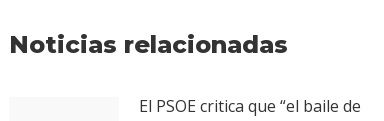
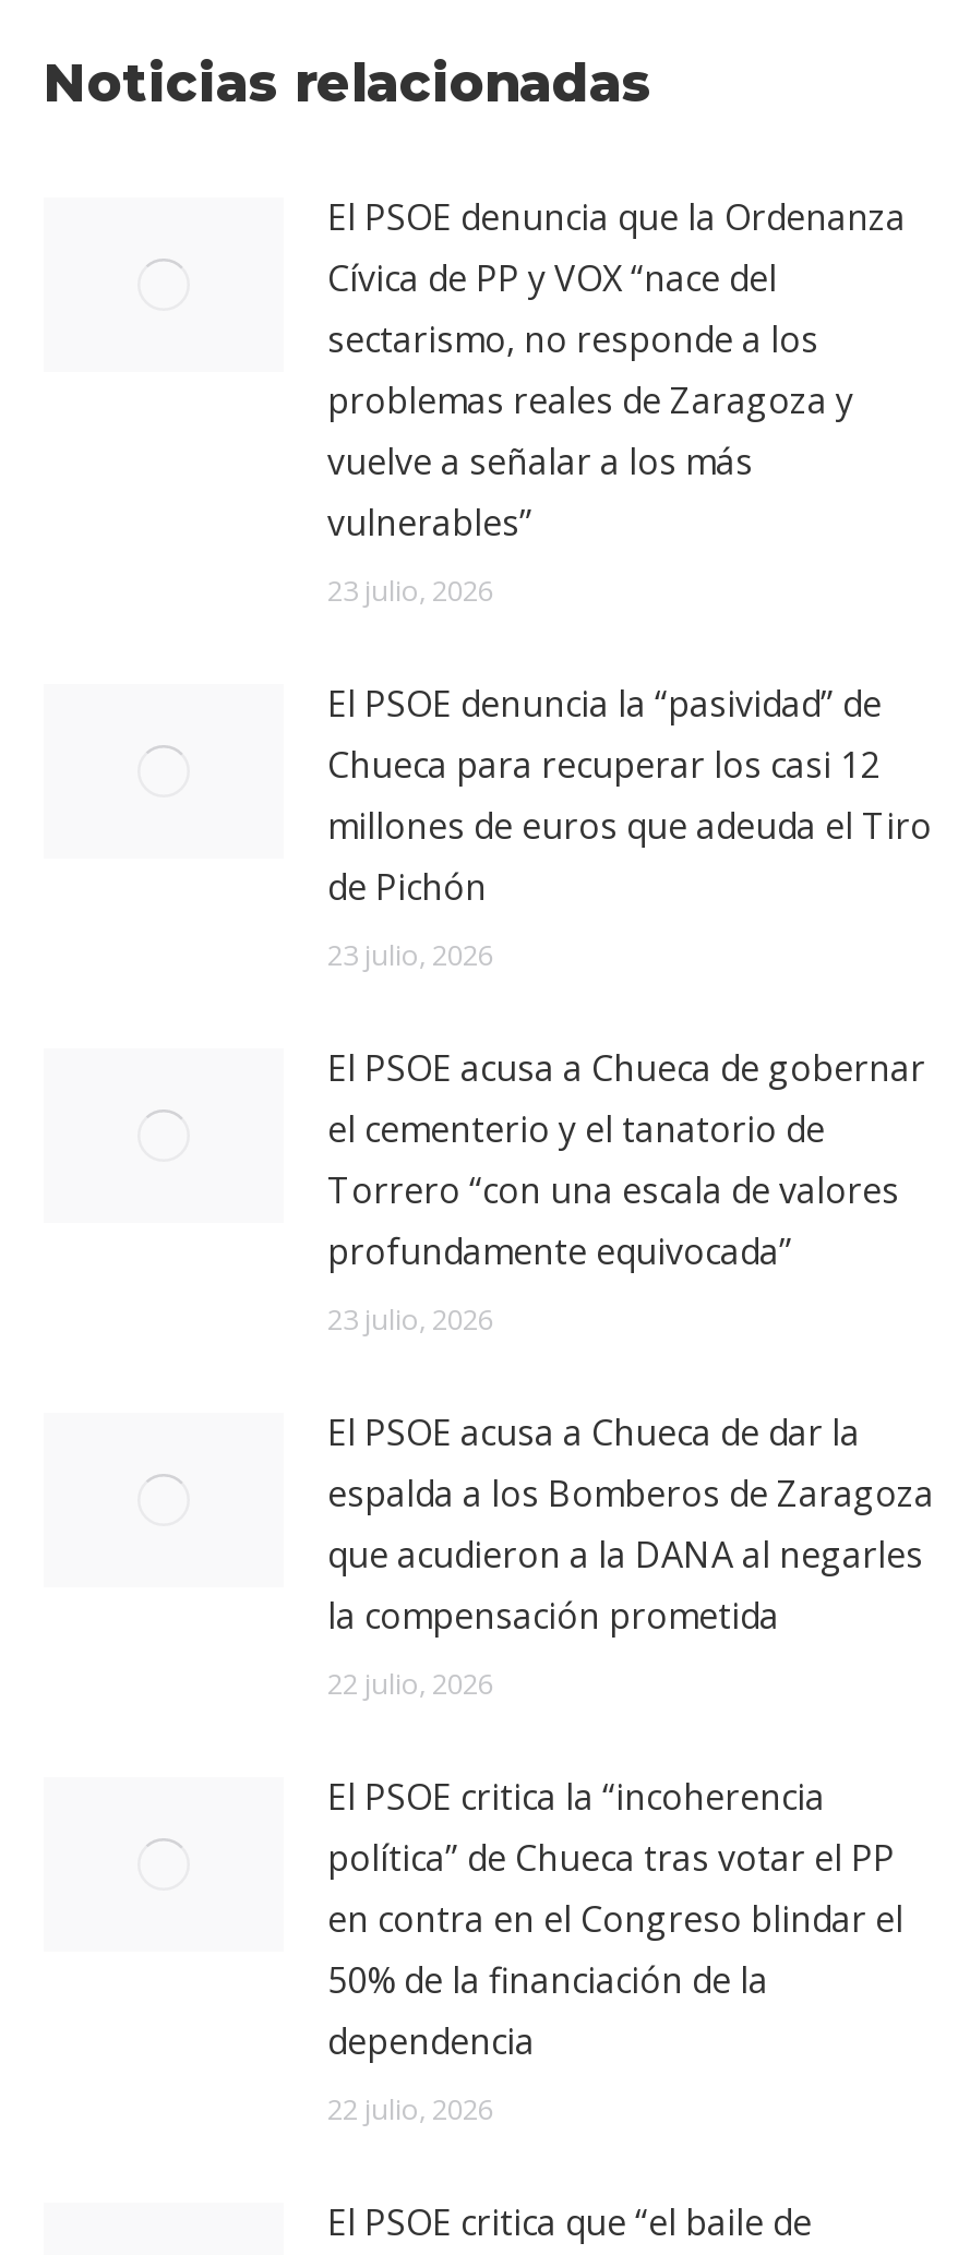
none -> [327,192,934,2127] El PSOE denuncia que la Ordenanza | Cívica de PP y VOX “nace del | sectarismo, no responde a los | problemas reales de Zaragoza y | vuelve a señalar a los más | vulnerables” | 23 julio, 2026 | El PSOE denuncia la “pasividad” de | Chueca para recuperar los casi 12 | millones de euros que adeuda el Tiro | de Pichón | 23 julio, 2026 | El PSOE acusa a Chueca de gobernar | el cementerio y el tanatorio de | Torrero “con una escala de valores | profundamente equivocada” | 23 julio, 2026 | El PSOE acusa a Chueca de dar la | espalda a los Bomberos de Zaragoza | que acudieron a la DANA al negarles | la compensación prometida | 22 julio, 2026 | El PSOE critica la “incoherencia | política” de Chueca tras votar el PP | en contra en el Congreso blindar el | 50% de la financiación de la | dependencia | 22 julio, 2026

